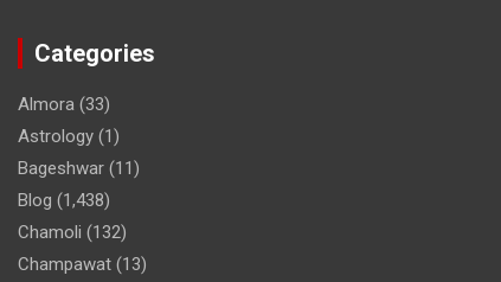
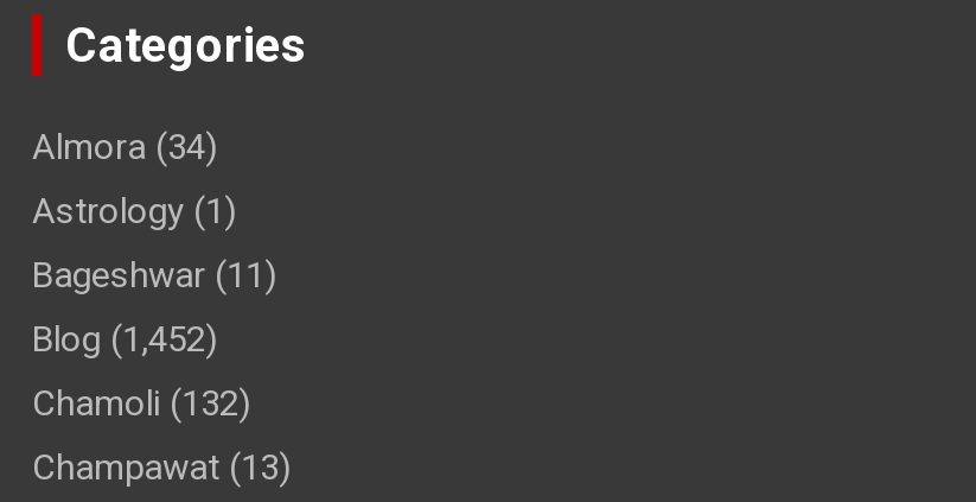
[18,94,110,115] Almora (33) -> [32,126,217,169] Almora (34)
[18,190,110,211] Blog (1,438) -> [32,318,217,361] Blog (1,452)

